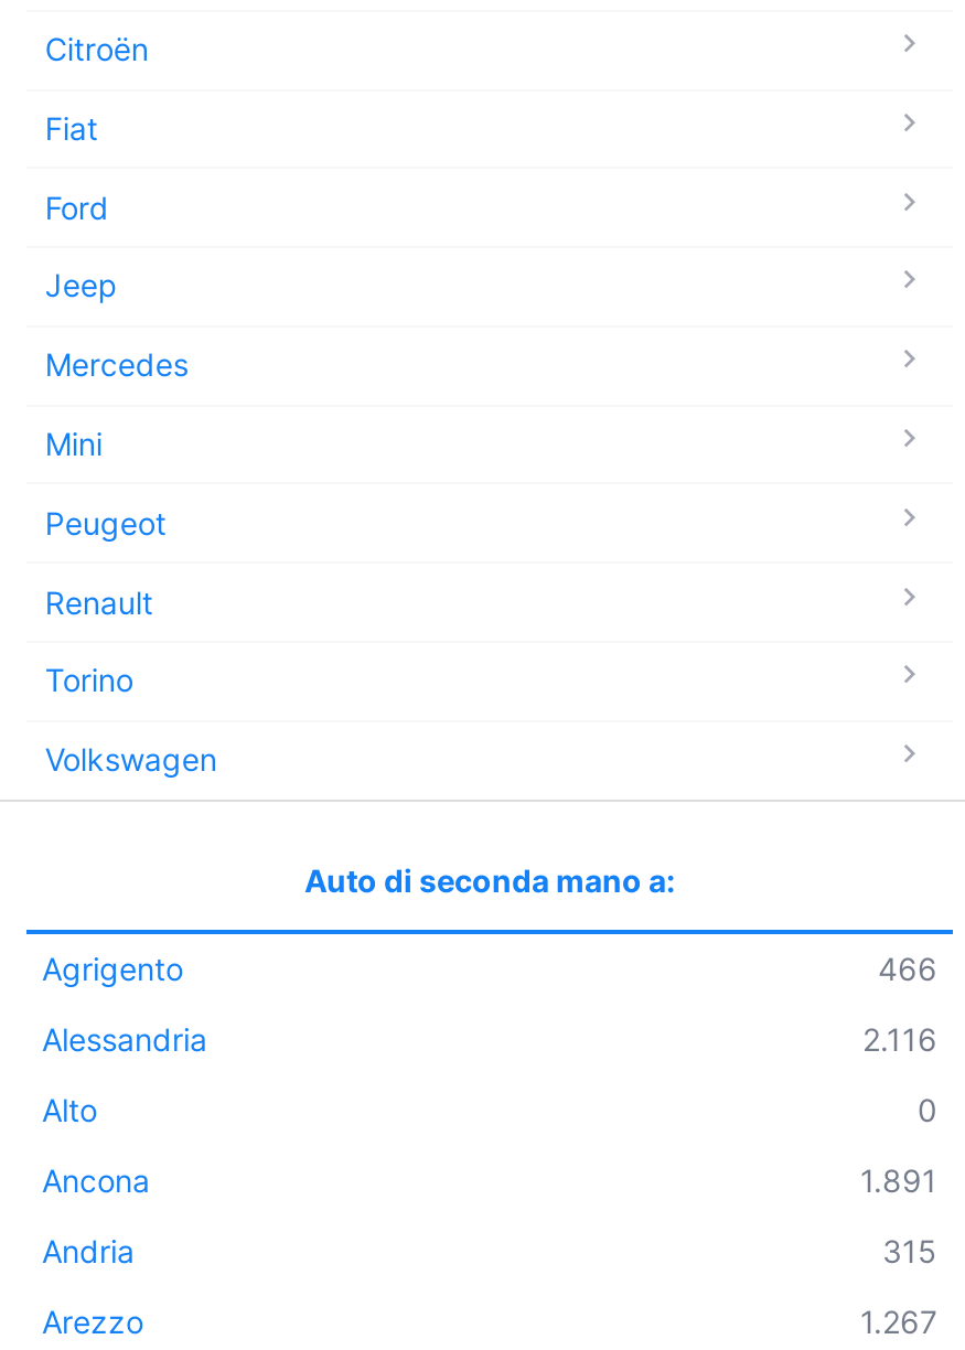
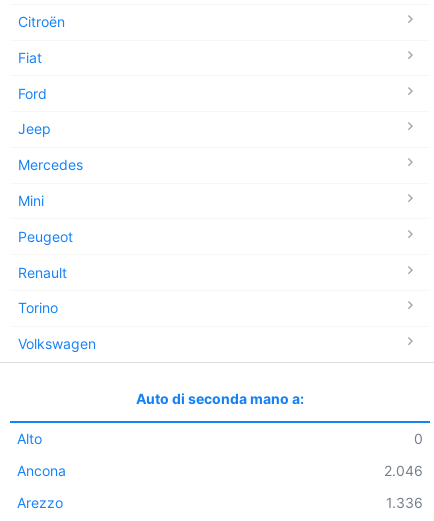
[42,949,937,1057] Agrigento | 466 | Alessandria | 2.116 -> none
[42,1161,937,1269] 1.891 | Andria | 315 -> [384,462,423,479] 2.046
[860,1302,937,1339] 1.267 -> [386,494,423,511] 1.336

